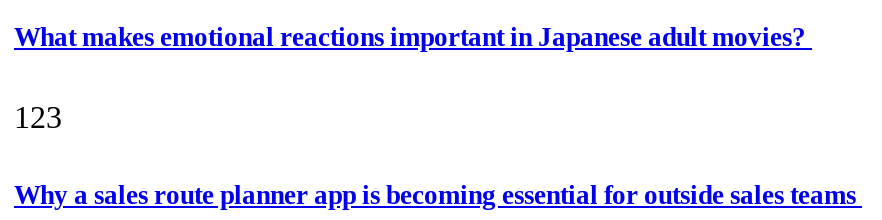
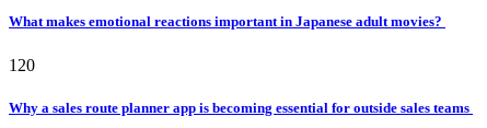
[14,99,70,133] 123 -> [9,55,39,74] 120

